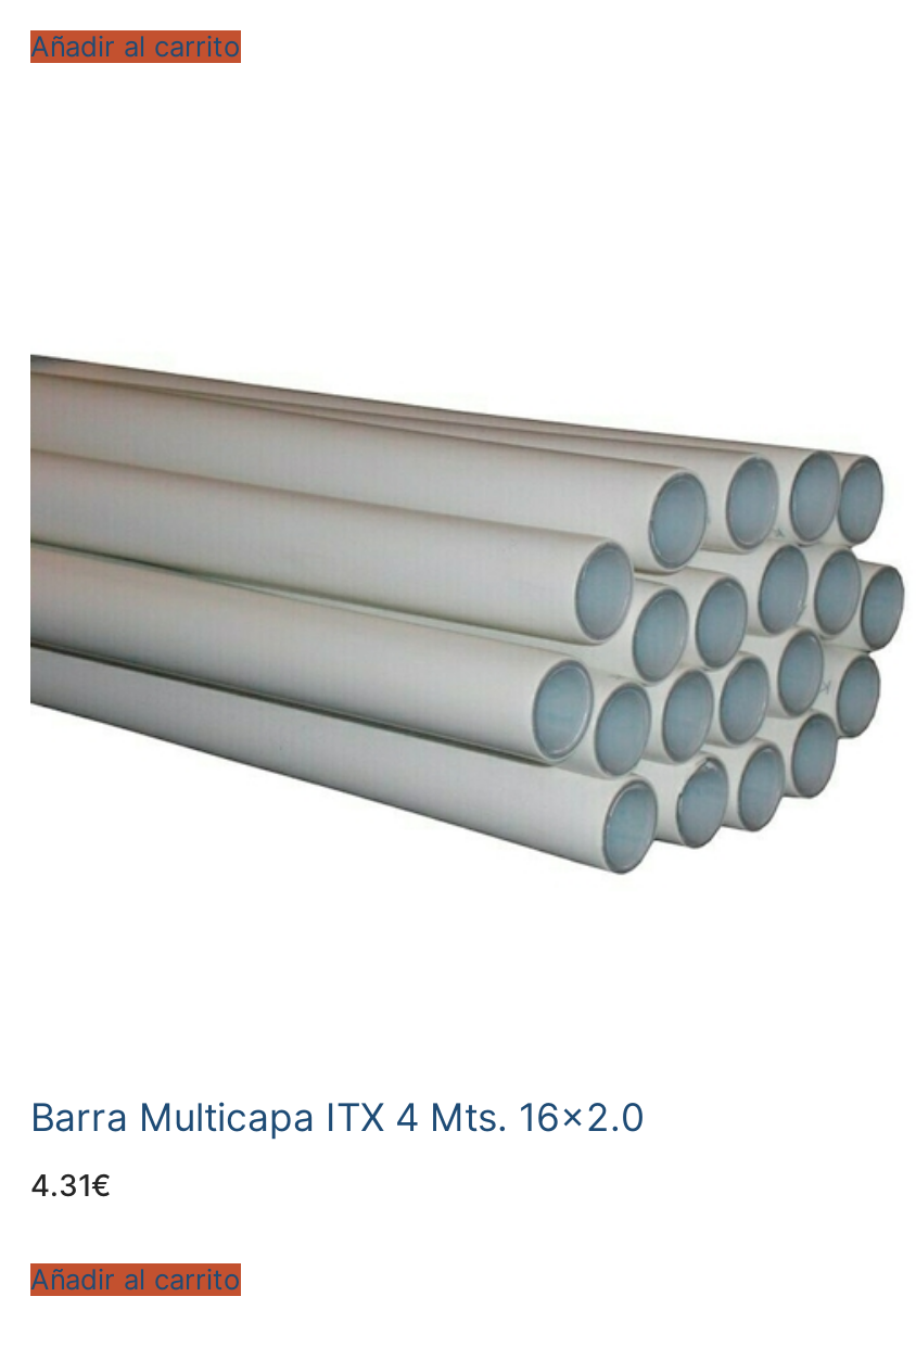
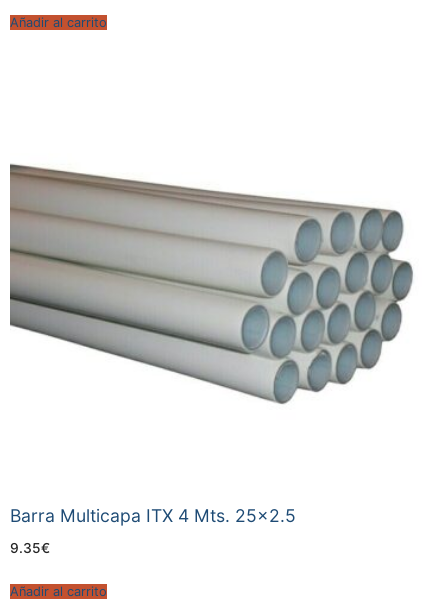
[30,1094,645,1139] Barra Multicapa ITX 4 Mts. 16×2.0 -> [10,505,296,526] Barra Multicapa ITX 4 Mts. 25×2.5
[30,1168,111,1203] 4.31€ -> [10,540,50,556] 9.35€

